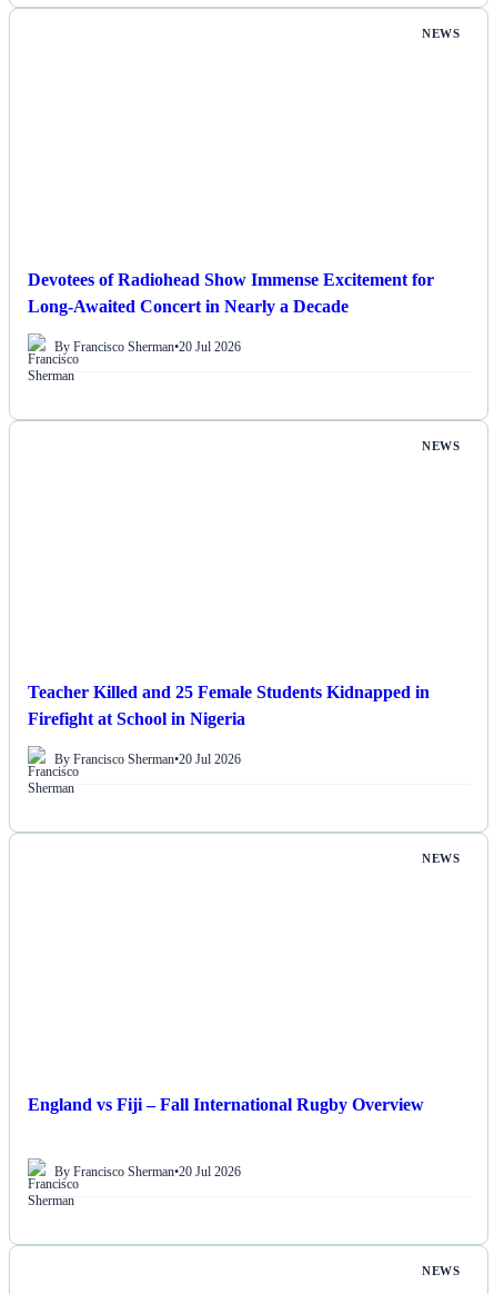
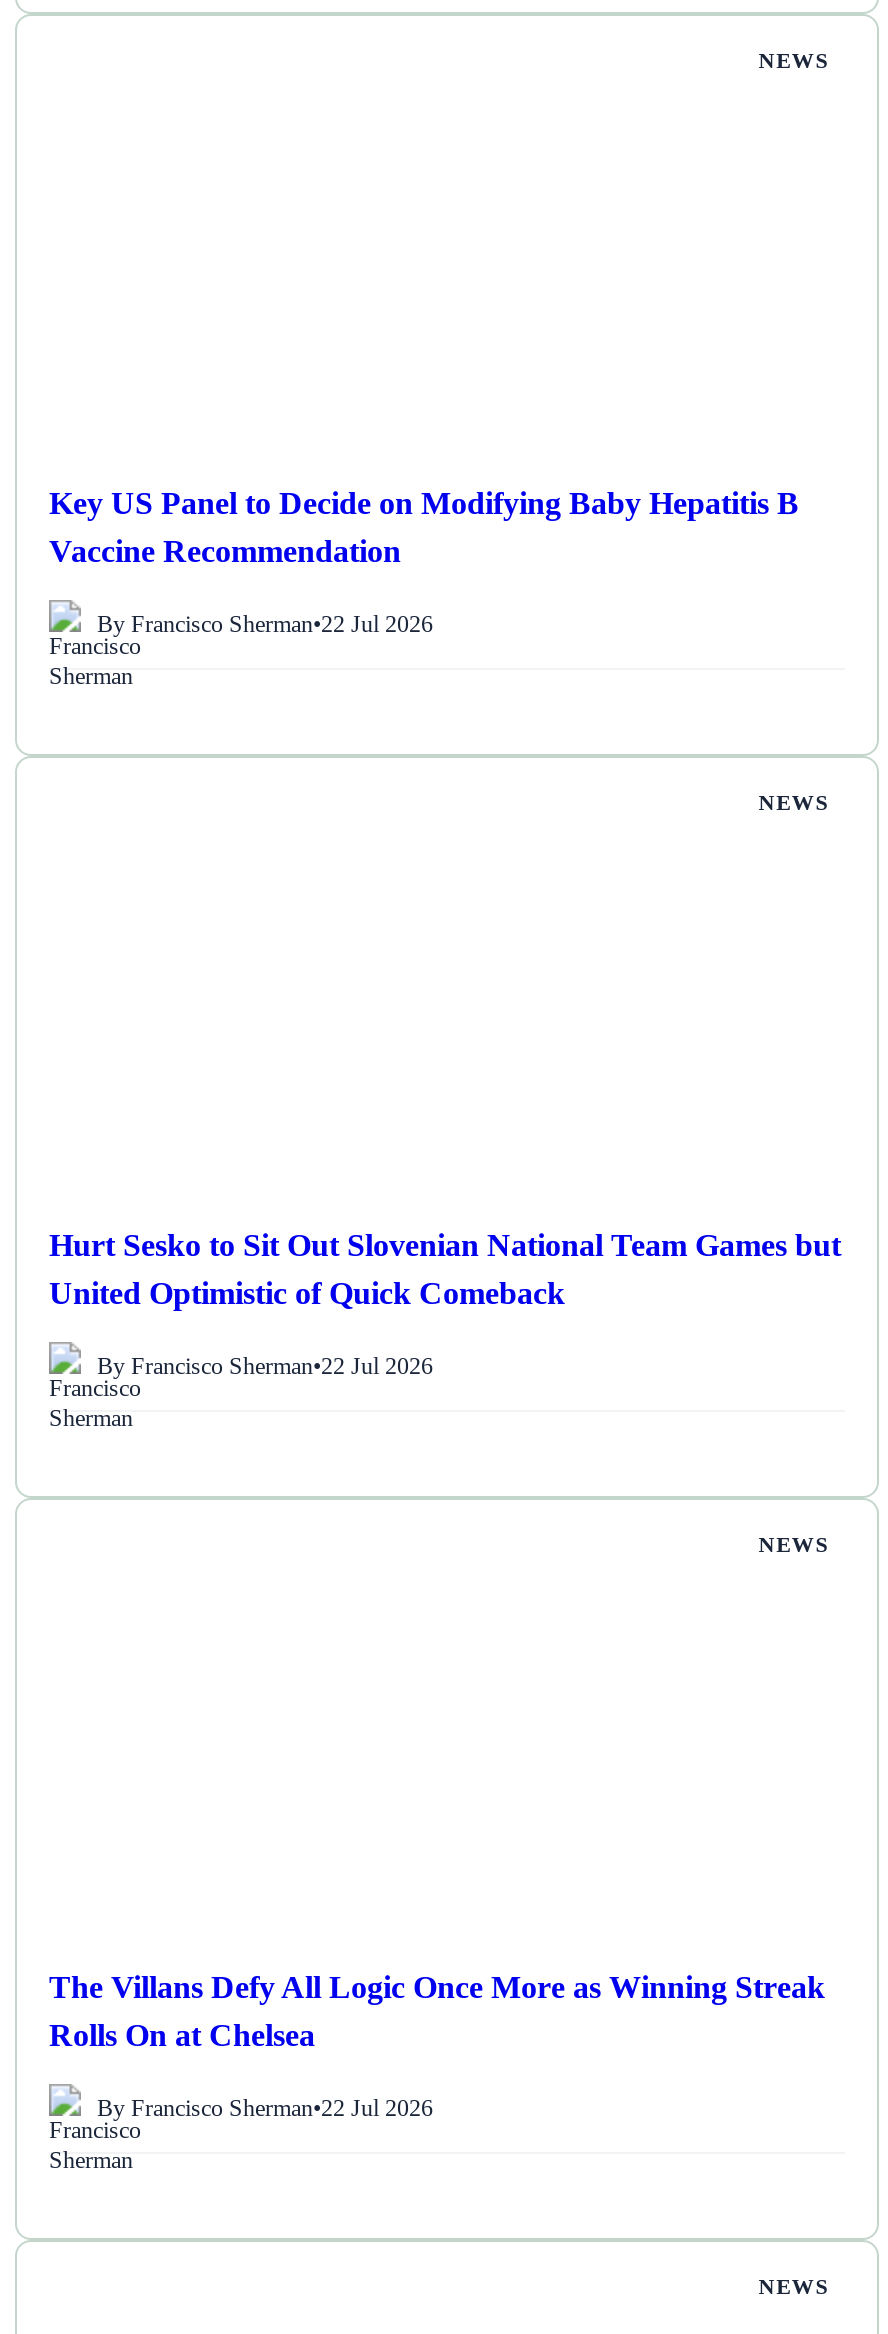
[28,270,434,316] Devotees of Radiohead Show Immense Excitement for | Long-Awaited Concert in Nearly a Decade -> [49,486,799,568] Key US Panel to Decide on Modifying Baby Hepatitis B | Vaccine Recommendation
[54,339,241,354] By Francisco Sherman•20 Jul 2026 -> [97,609,433,637] By Francisco Sherman•22 Jul 2026
[28,683,430,728] Teacher Killed and 25 Female Students Kidnapped in | Firefight at School in Nigeria -> [49,1228,841,1310] Hurt Sesko to Sit Out Slovenian National Team Games but | United Optimistic of Quick Comeback
[54,751,241,767] By Francisco Sherman•20 Jul 2026 -> [97,1351,433,1379] By Francisco Sherman•22 Jul 2026
[28,1095,424,1114] England vs Fiji – Fall International Rugby Overview -> [49,1970,825,2052] The Villans Defy All Logic Once More as Winning Streak | Rolls On at Chelsea
[54,1164,241,1179] By Francisco Sherman•20 Jul 2026 -> [97,2093,433,2121] By Francisco Sherman•22 Jul 2026

